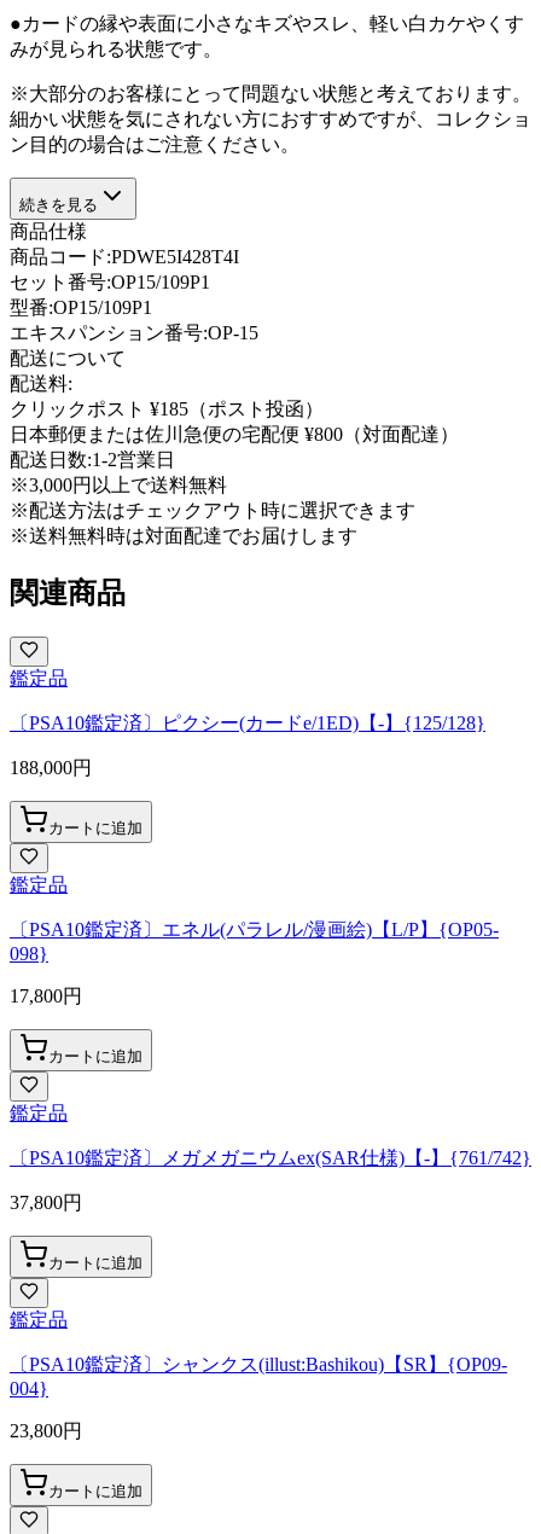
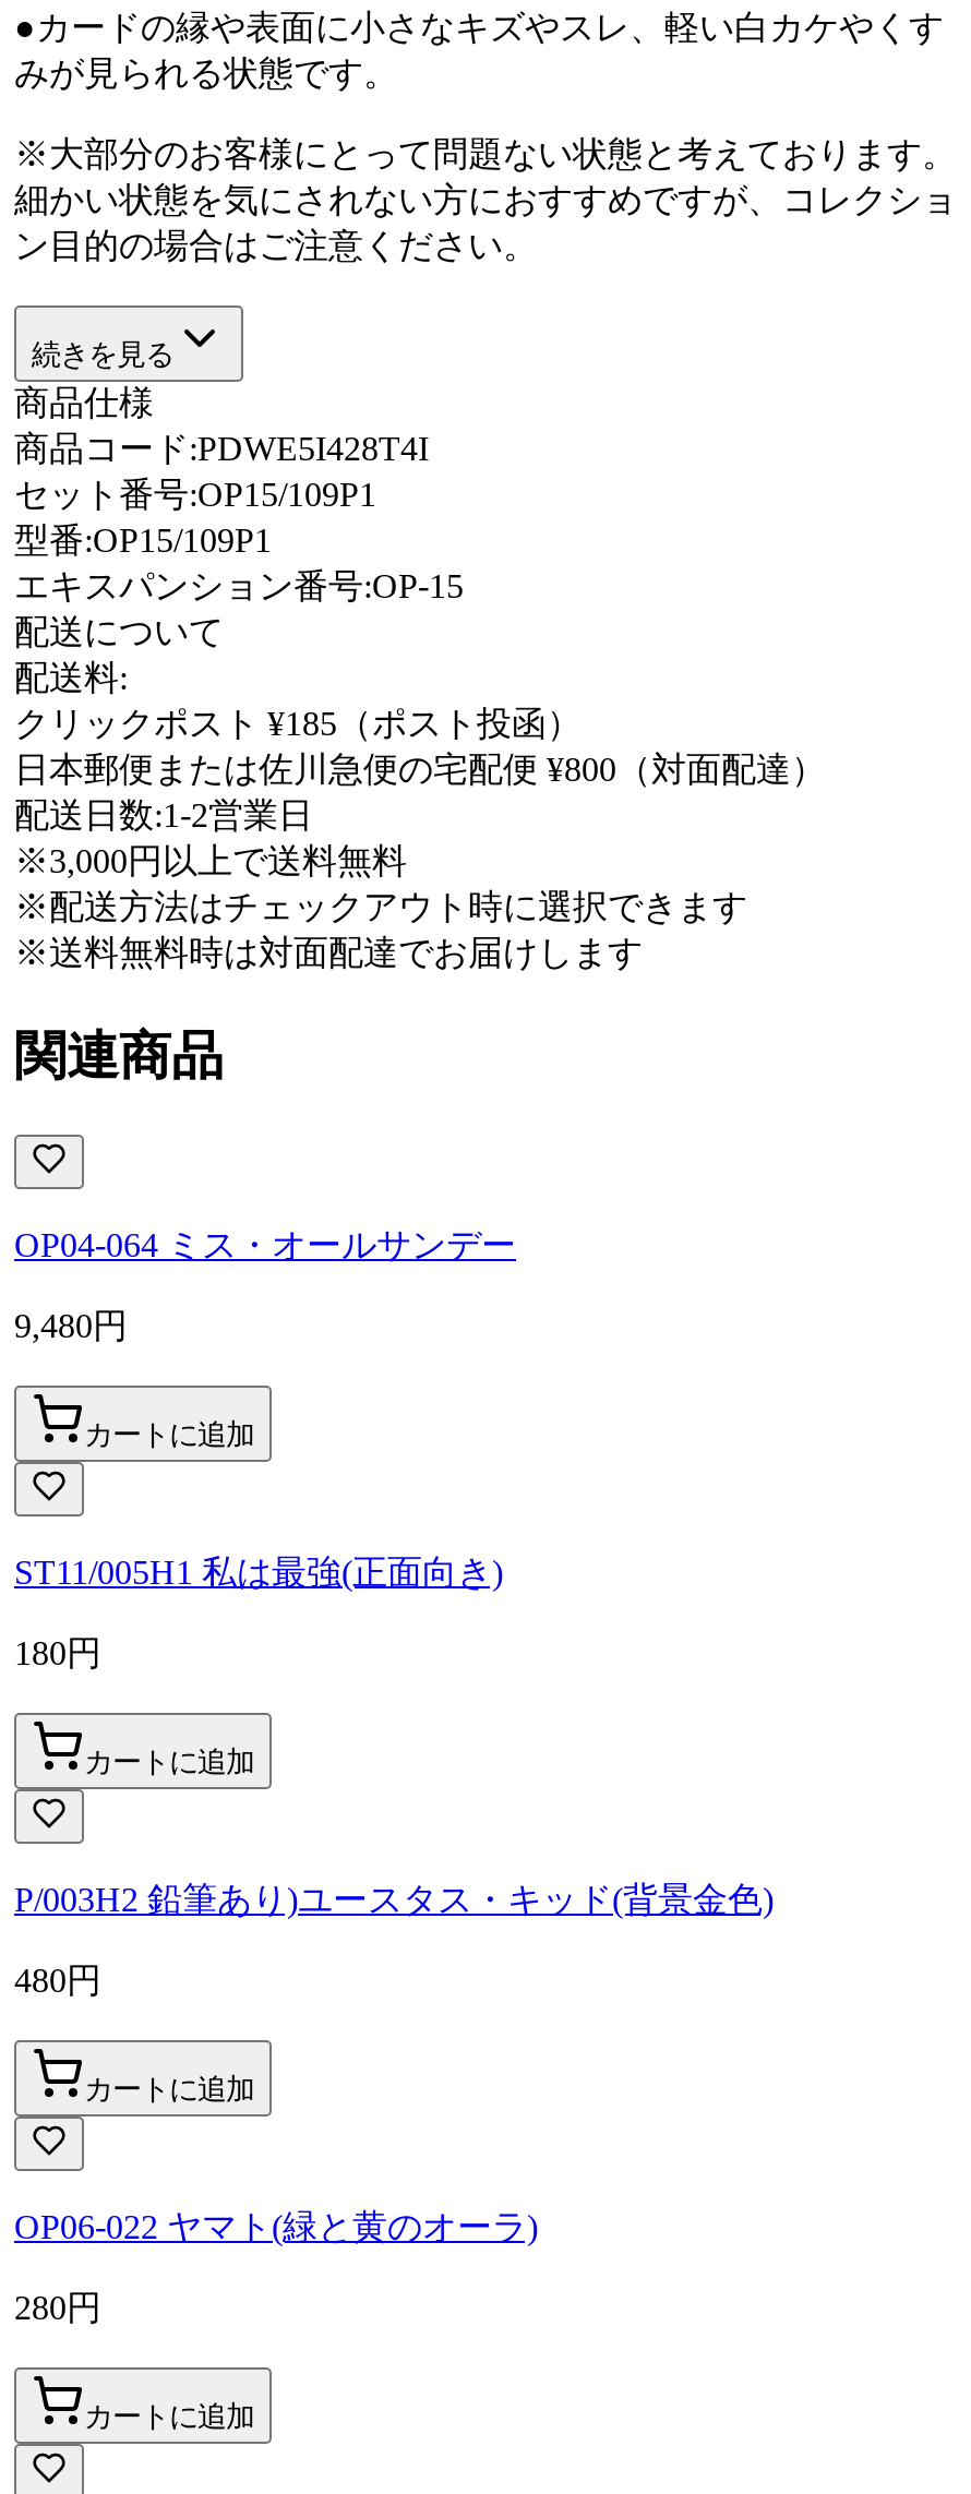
[10,668,485,778] 鑑定品 | 〔PSA10鑑定済〕ピクシー(カードe/1ED)【-】{125/128} | 188,000円 -> [14,1227,516,1345] OP04-064 ミス・オールサンデー | 9,480円
[10,875,499,1006] 鑑定品 | 〔PSA10鑑定済〕エネル(パラレル/漫画絵)【L/P】{OP05- | 098} | 17,800円 -> [14,1554,503,1672] ST11/005H1 私は最強(正面向き) | 180円
[10,1103,531,1213] 鑑定品 | 〔PSA10鑑定済〕メガメガニウムex(SAR仕様)【-】{761/742} | 37,800円 -> [14,1881,774,1999] P/003H2 鉛筆あり)ユースタス・キッド(背景金色) | 480円
[10,1310,507,1441] 鑑定品 | 〔PSA10鑑定済〕シャンクス(illust:Bashikou)【SR】{OP09- | 004} | 23,800円 -> [14,2209,538,2326] OP06-022 ヤマト(緑と黄のオーラ) | 280円

